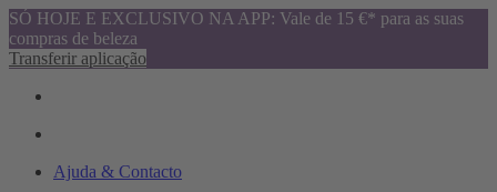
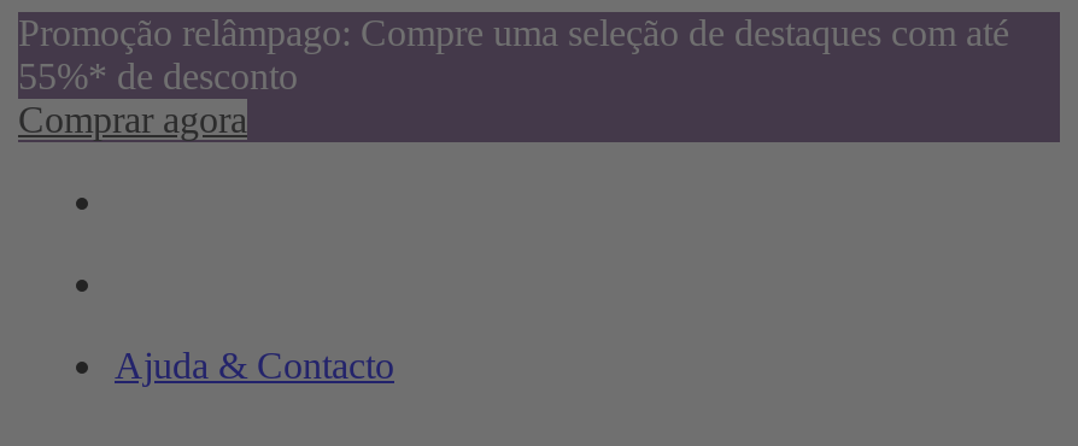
[9,9,464,68] SÓ HOJE E EXCLUSIVO NA APP: Vale de 15 €* para as suas | compras de beleza | Transferir aplicação -> [18,12,1009,140] Promoção relâmpago: Compre uma seleção de destaques com até | 55%* de desconto | Comprar agora

